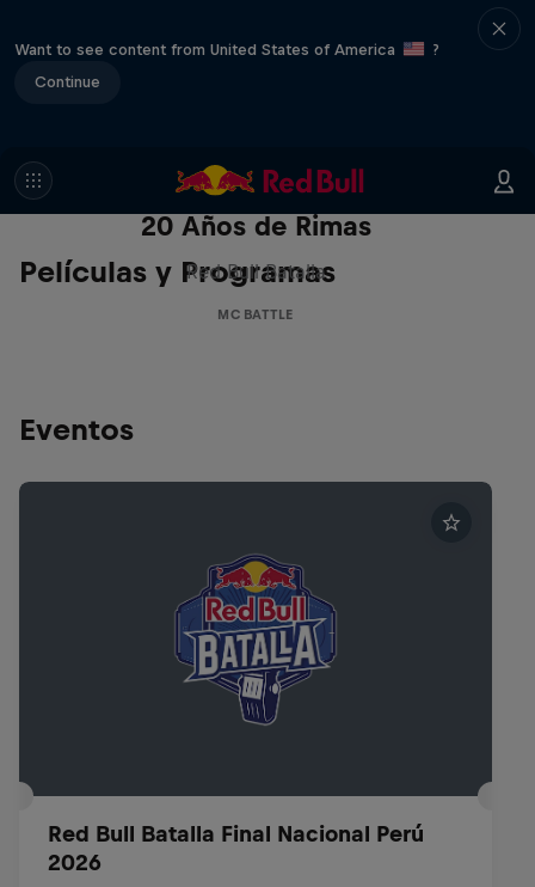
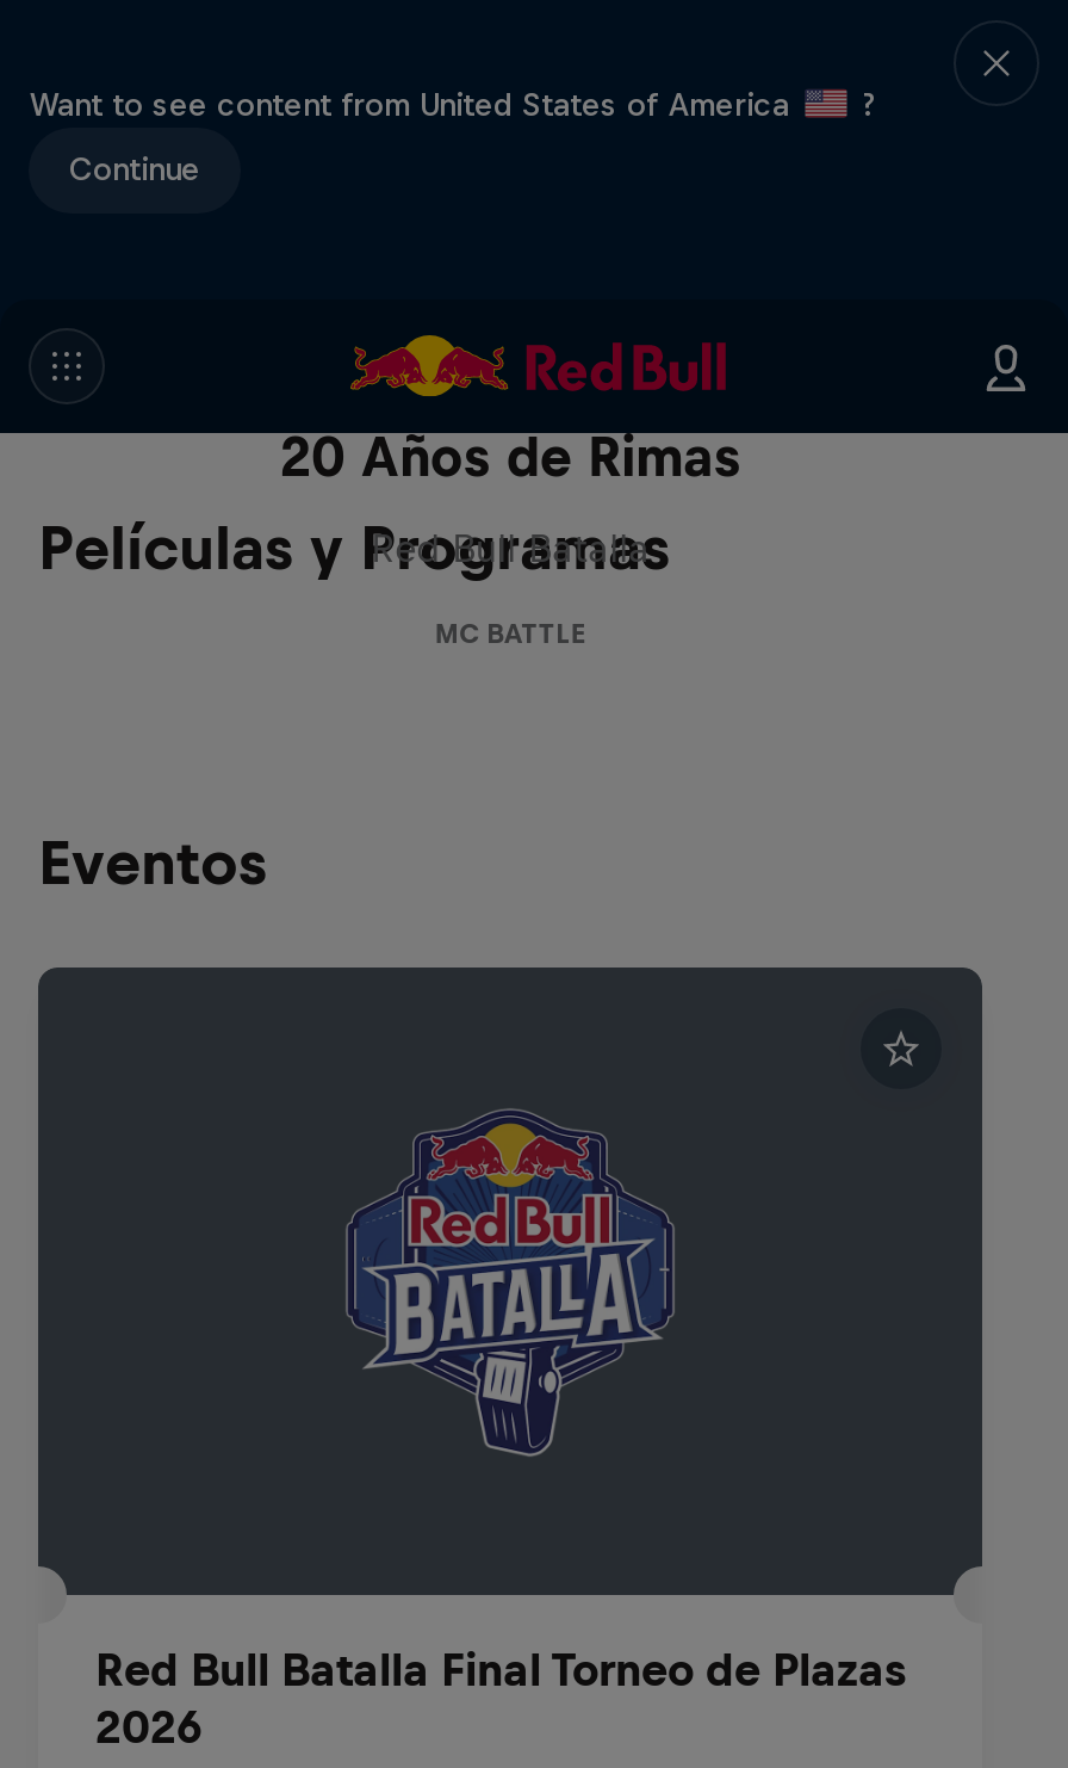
[48,821,424,846] Red Bull Batalla Final Nacional Perú -> [95,1645,906,1695] Red Bull Batalla Final Torneo de Plazas

